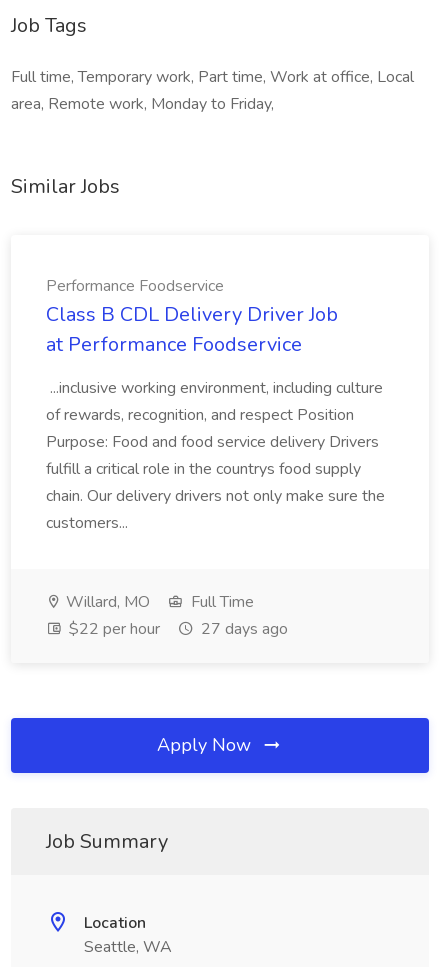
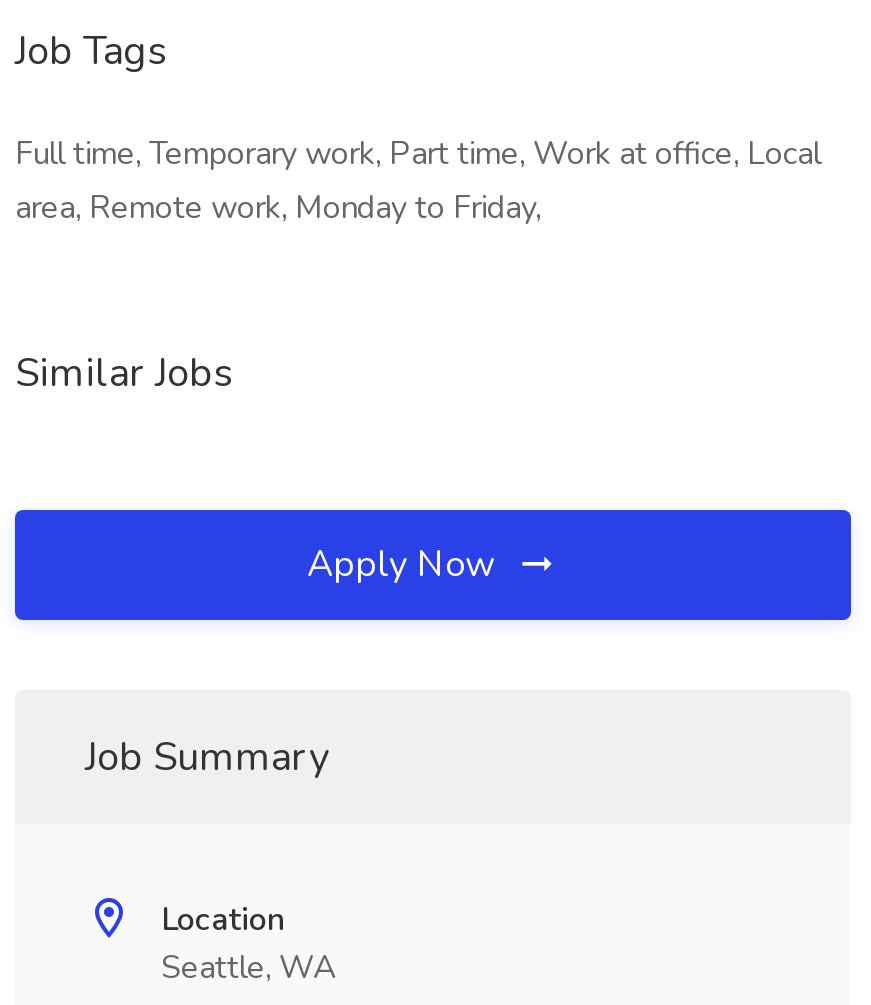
[46,275,385,534] Performance Foodservice | Class B CDL Delivery Driver Job | at Performance Foodservice | ...inclusive working environment, including culture | of rewards, recognition, and respect Position | Purpose: Food and food service delivery Drivers | fulfill a critical role in the countrys food supply | chain. Our delivery drivers not only make sure the | customers... -> none
[62,591,288,640] Willard, MO | Full Time | $22 per hour | 27 days ago -> none

